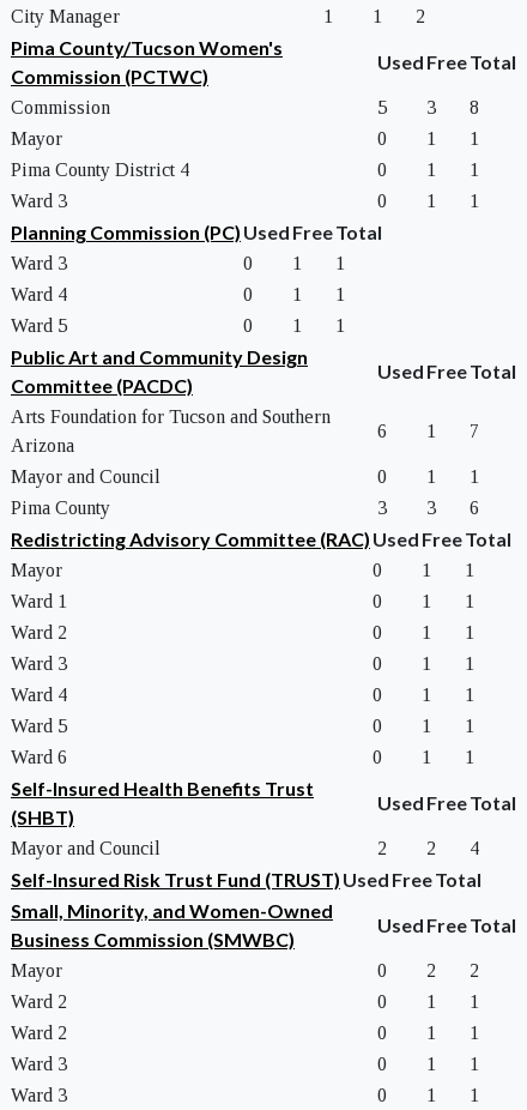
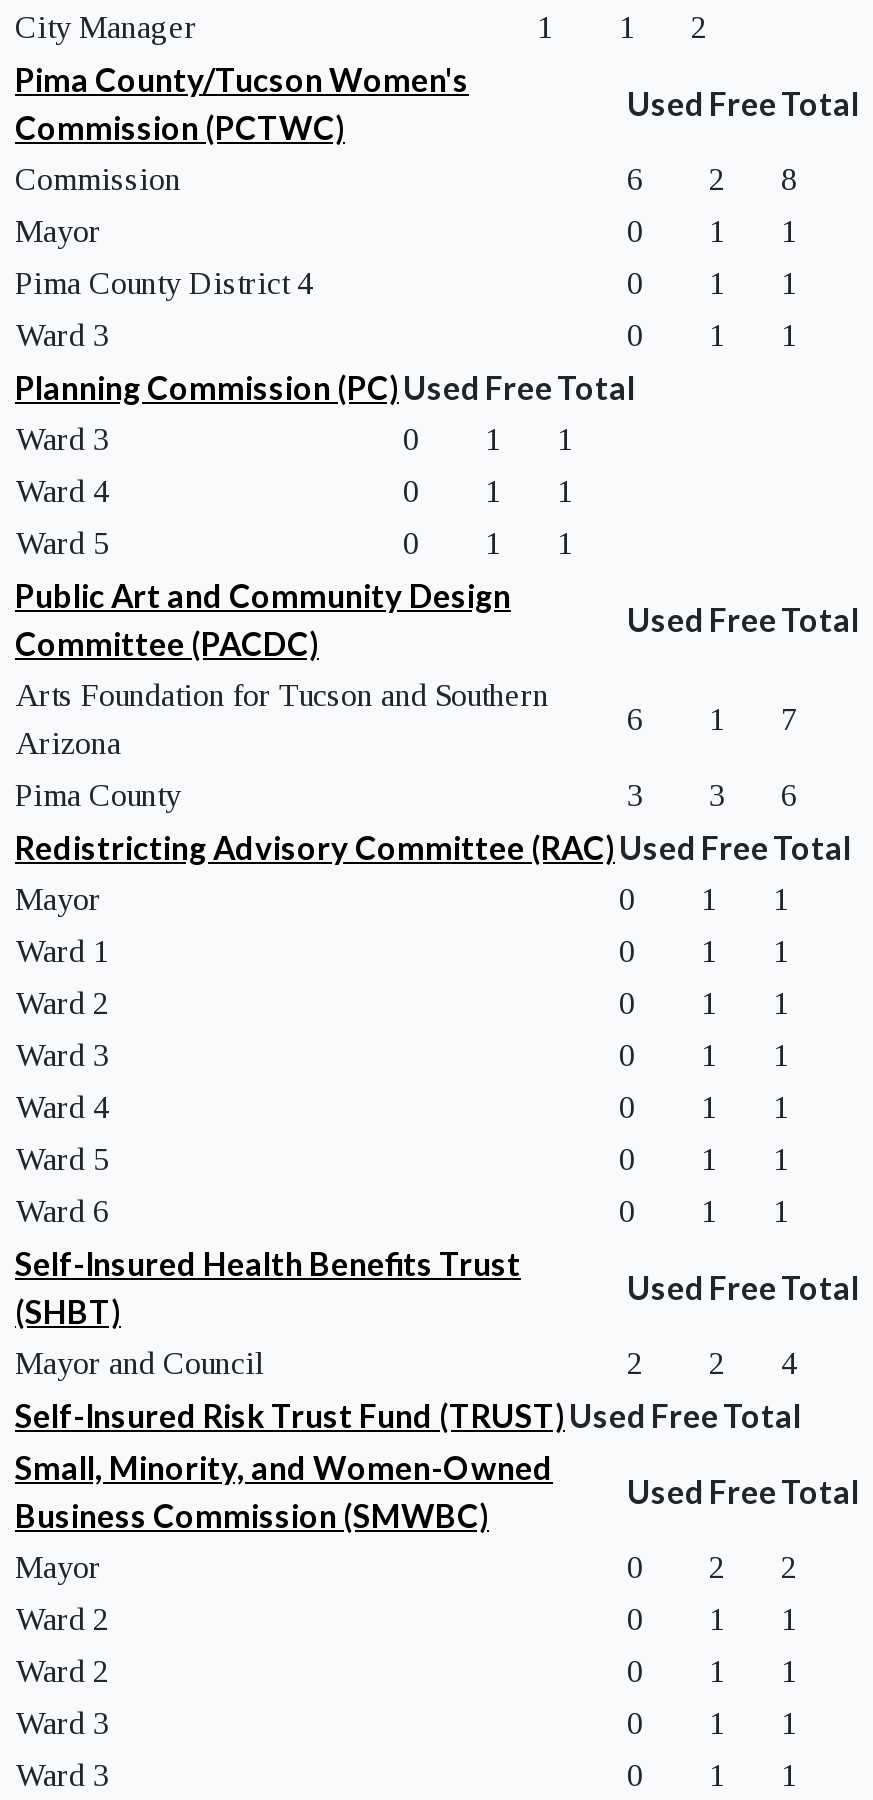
[377,96,387,117] 5 -> [627,161,643,195] 6
[426,96,436,117] 3 -> [709,161,725,195] 2
[11,466,479,486] Mayor and Council | 0 | 1 | 1 -> none

